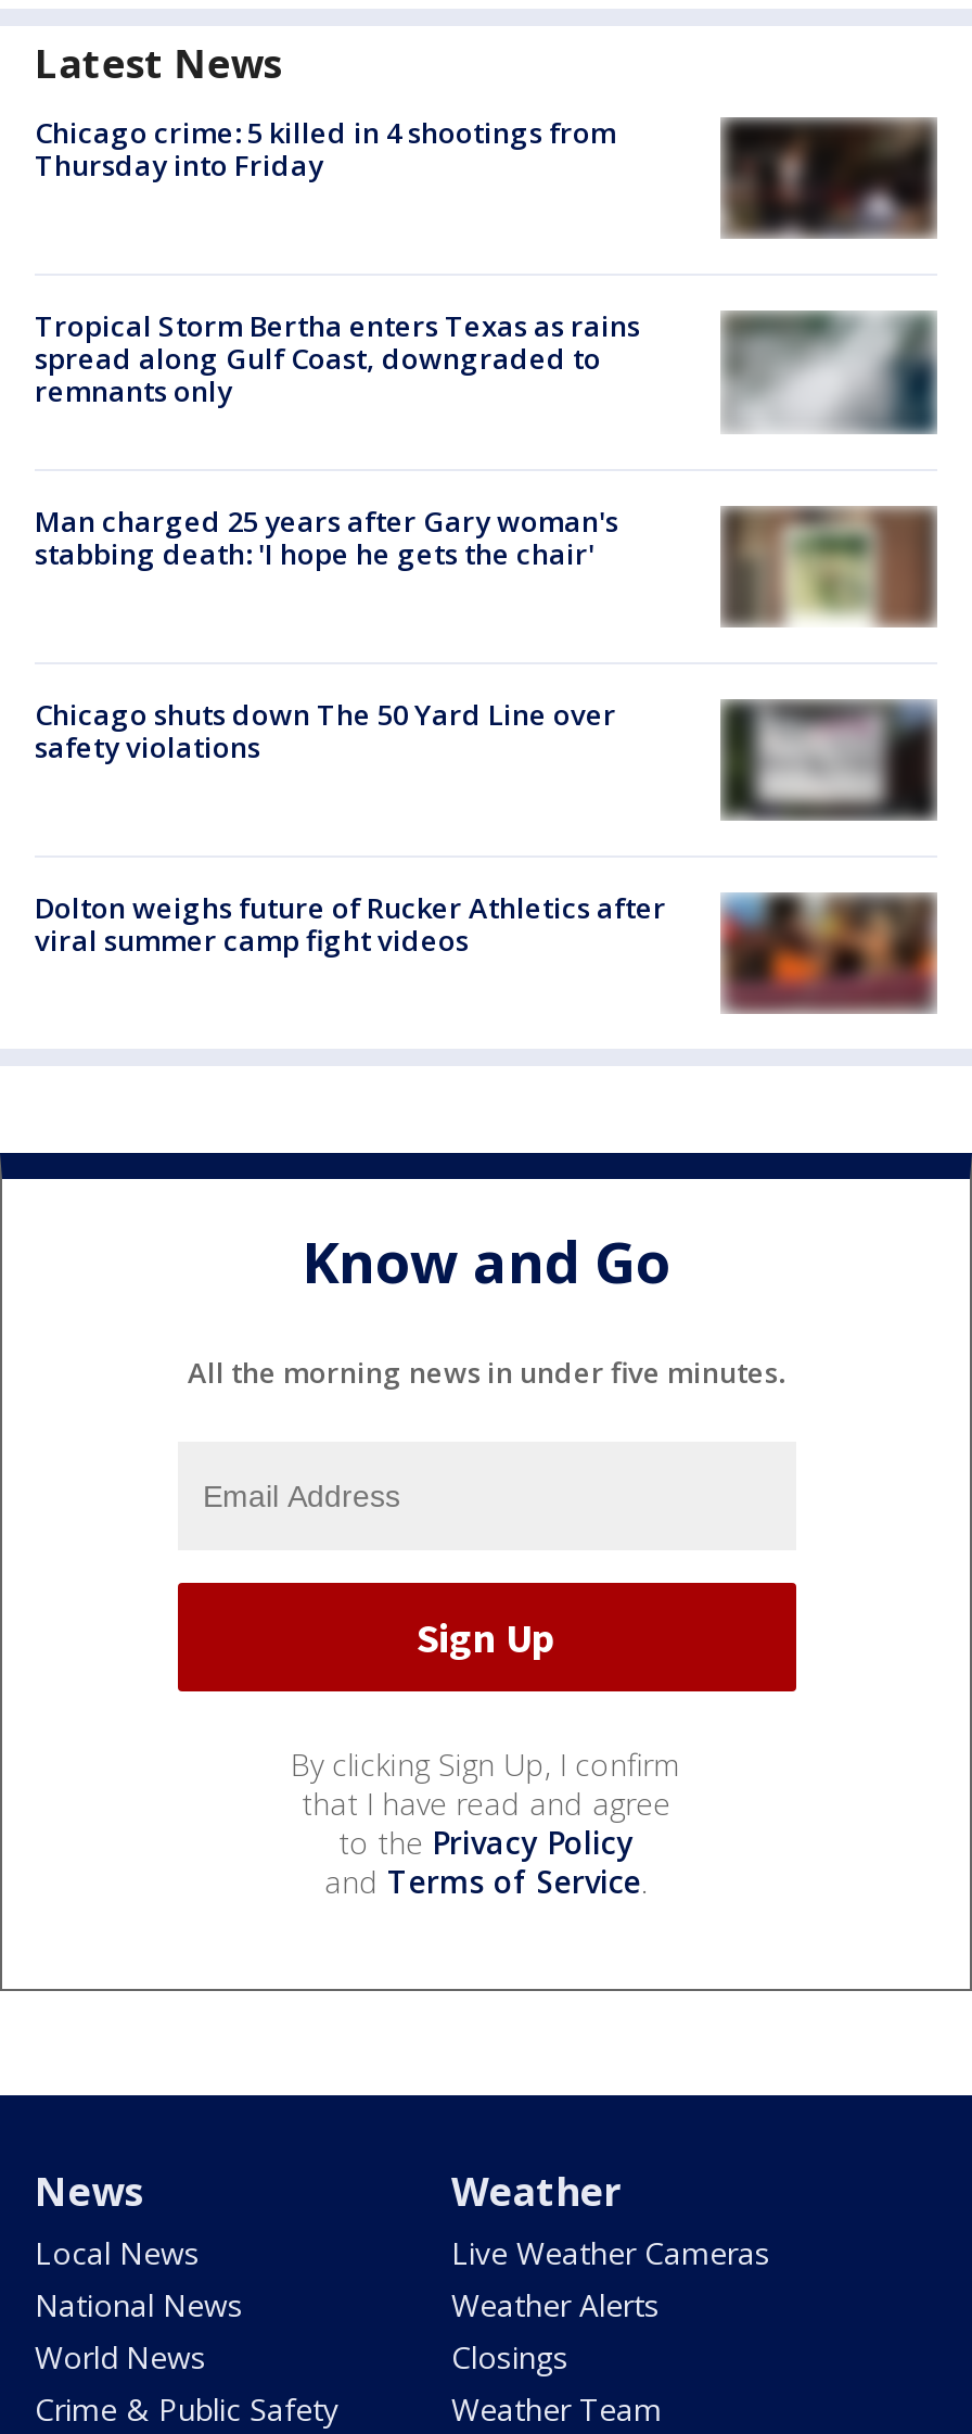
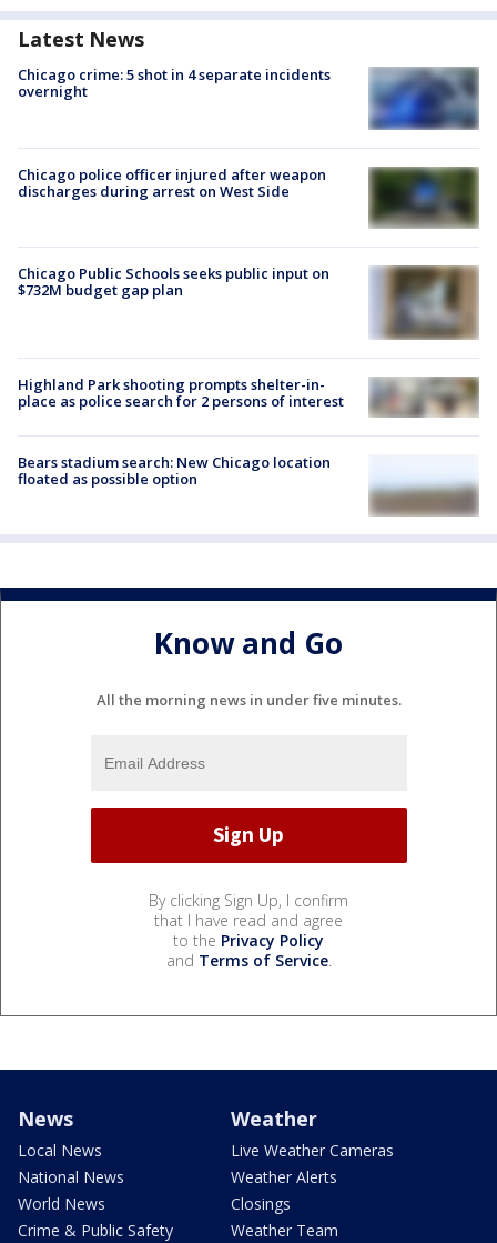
[35,113,616,184] Chicago crime: 5 killed in 4 shootings from | Thursday into Friday -> [18,65,331,102] Chicago crime: 5 shot in 4 separate incidents | overnight
[720,118,935,240] [image] -> [368,67,479,130] [image]
[35,306,935,431] [image] | Tropical Storm Bertha enters Texas as rains | spread along Gulf Coast, downgraded to | remnants only -> [18,164,479,229] [image] | Chicago police officer injured after weapon | discharges during arrest on West Side
[35,500,618,572] Man charged 25 years after Gary woman's | stabbing death: 'I hope he gets the chair' -> [18,263,329,300] Chicago Public Schools seeks public input on | $732M budget gap plan
[720,505,935,650] [image] -> [369,267,479,341] [image]
[35,694,616,766] Chicago shuts down The 50 Yard Line over | safety violations -> [18,374,344,411] Highland Park shooting prompts shelter-in- | place as police search for 2 persons of interest
[718,698,937,822] [image] -> [368,365,478,418] [image]
[35,888,939,1011] [image] | Dolton weighs future of Rucker Athletics after | viral summer camp fight videos -> [18,452,479,514] [image] | Bears stadium search: New Chicago location | floated as possible option

